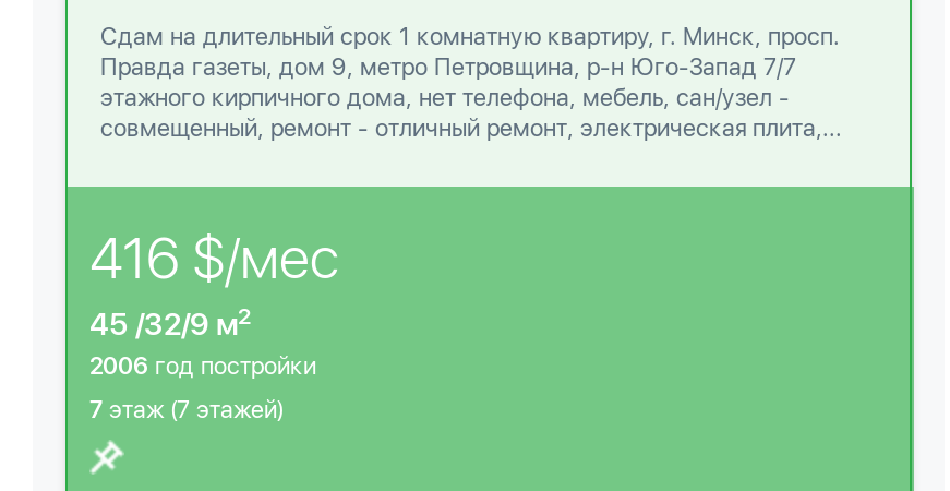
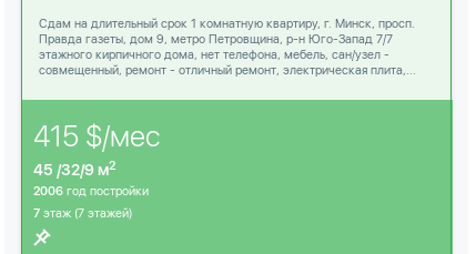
[89,225,338,292] 416 $/мес -> [33,119,160,154] 415 $/мес

